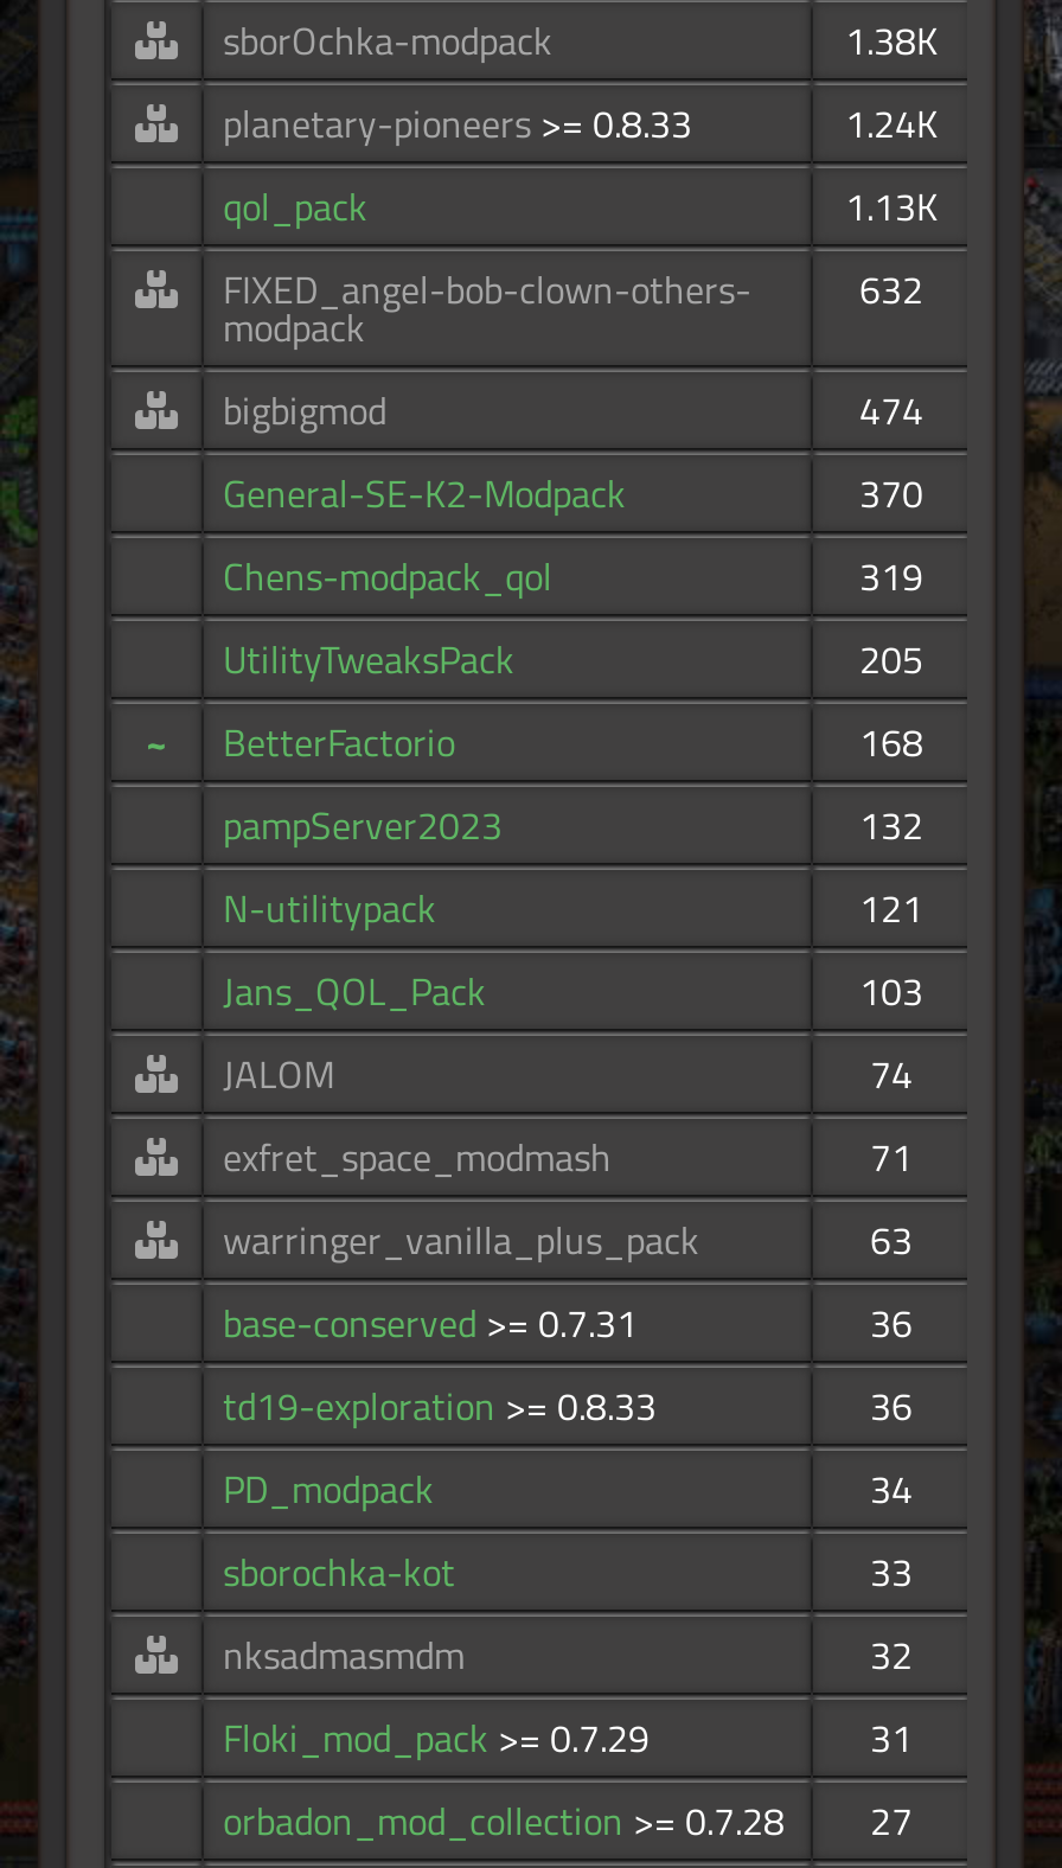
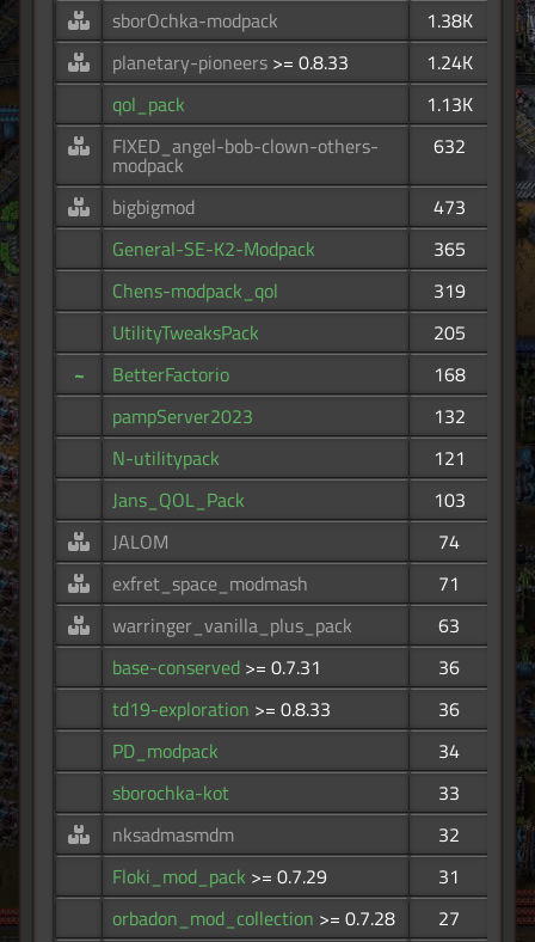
[859,383,923,440] 474 -> [433,193,465,222] 473
[859,466,923,522] 370 -> [433,235,465,263] 365

